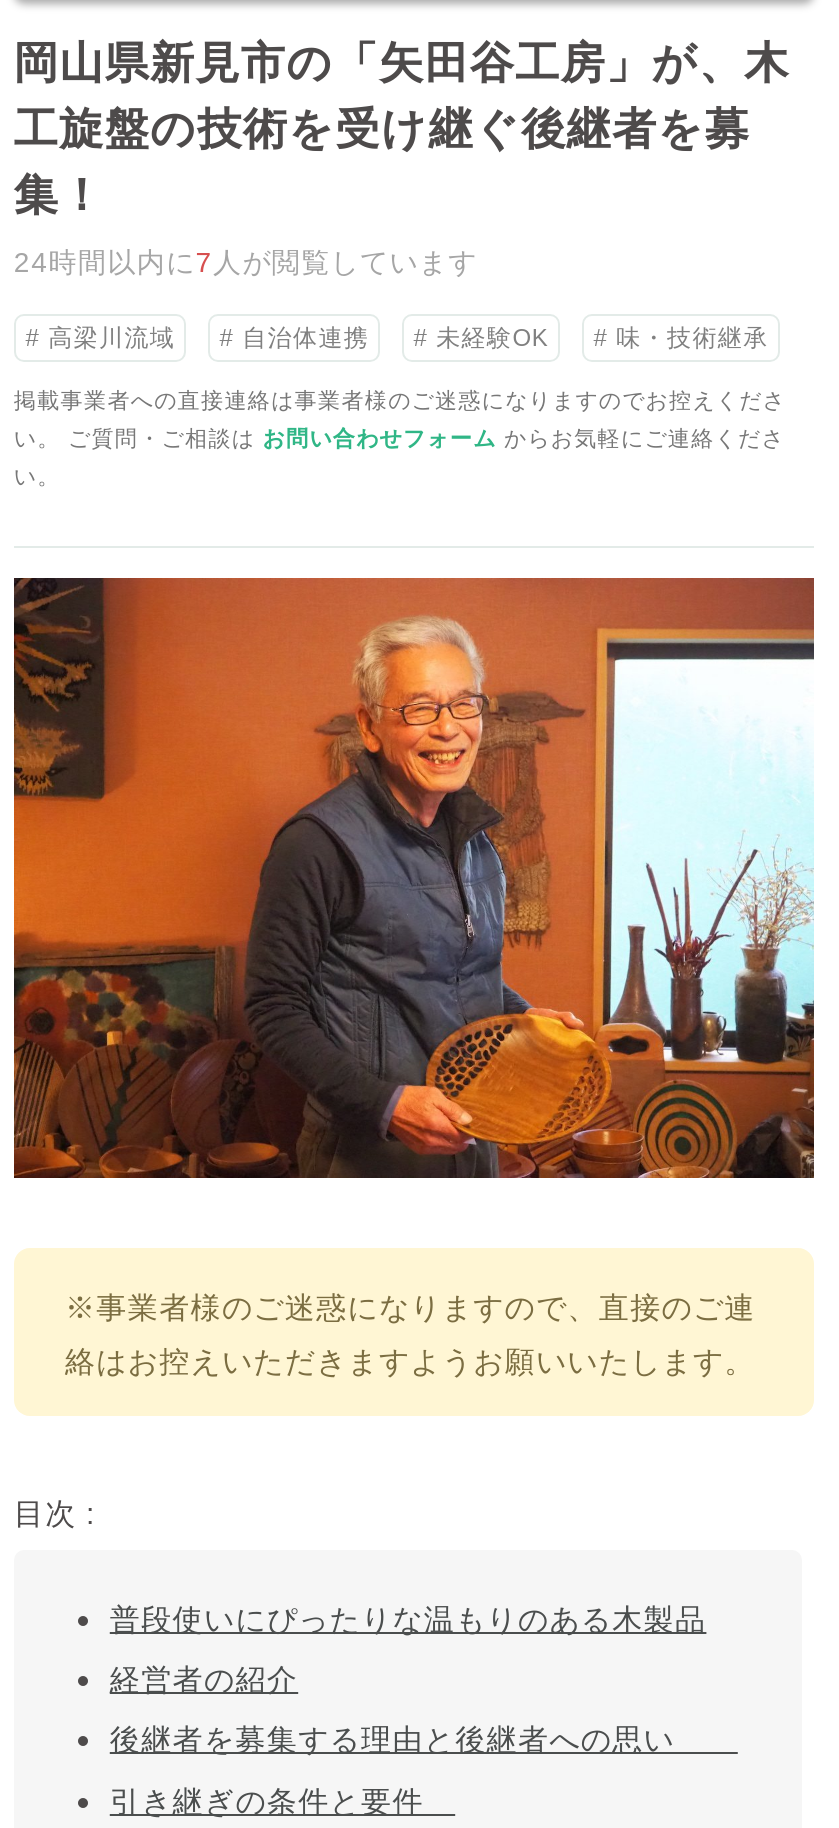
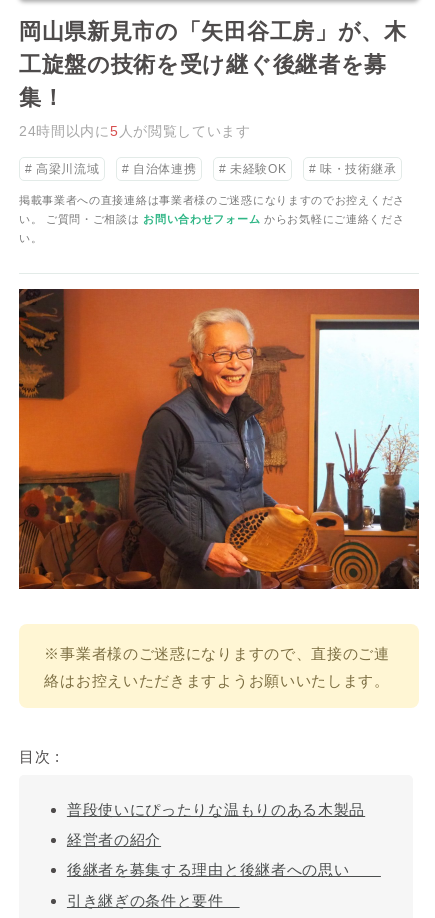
[14,246,478,278] 24時間以内に7人が閲覧しています -> [19,123,251,139] 24時間以内に5人が閲覧しています

